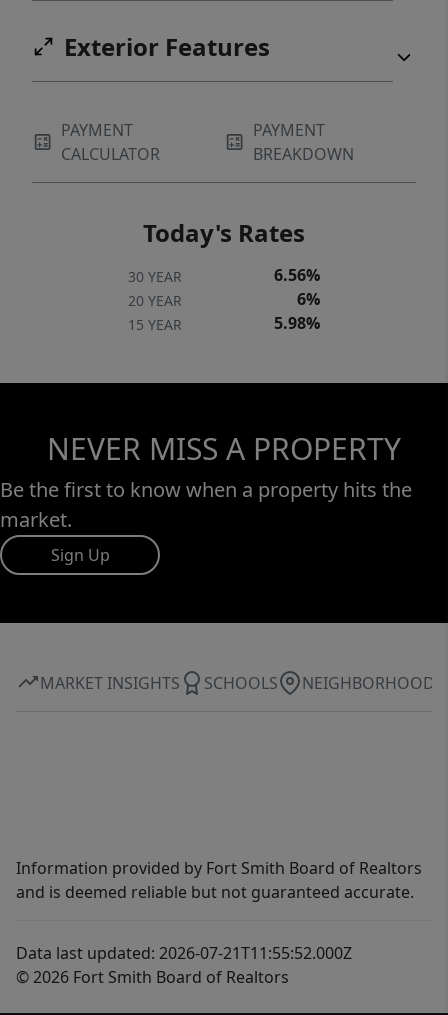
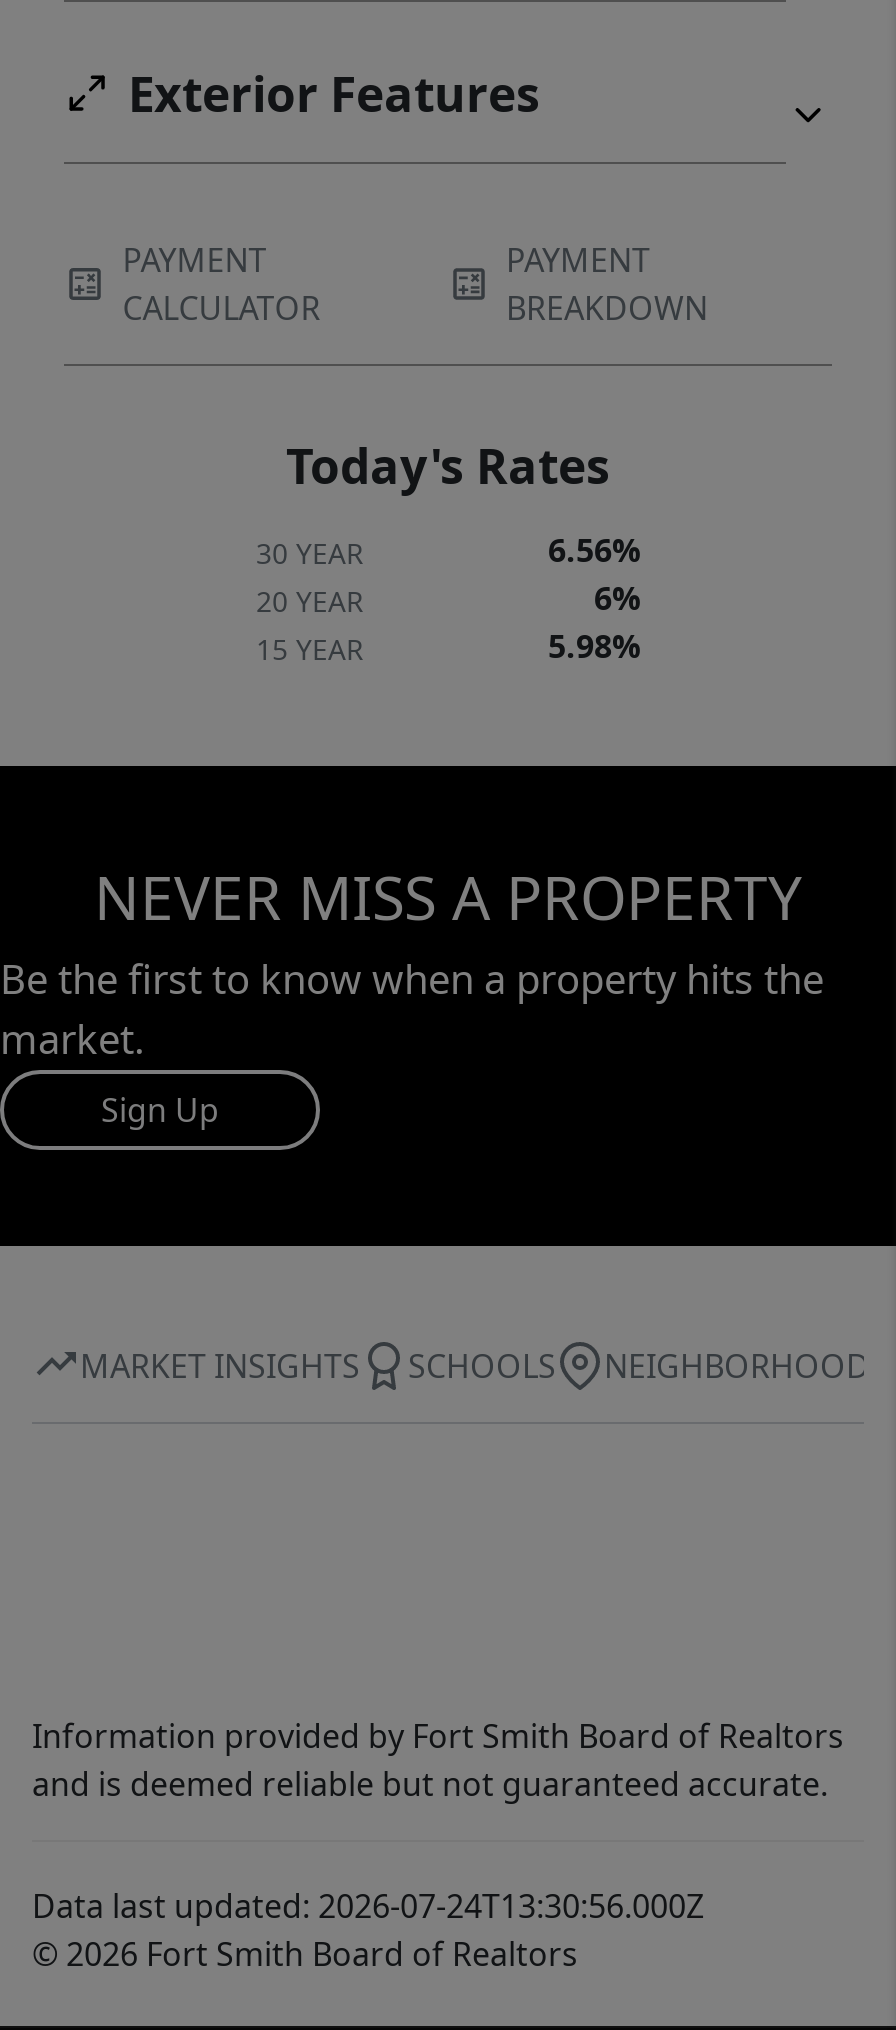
[16,942,352,964] Data last updated: 2026-07-21T11:55:52.000Z -> [32,1884,704,1928] Data last updated: 2026-07-24T13:30:56.000Z

